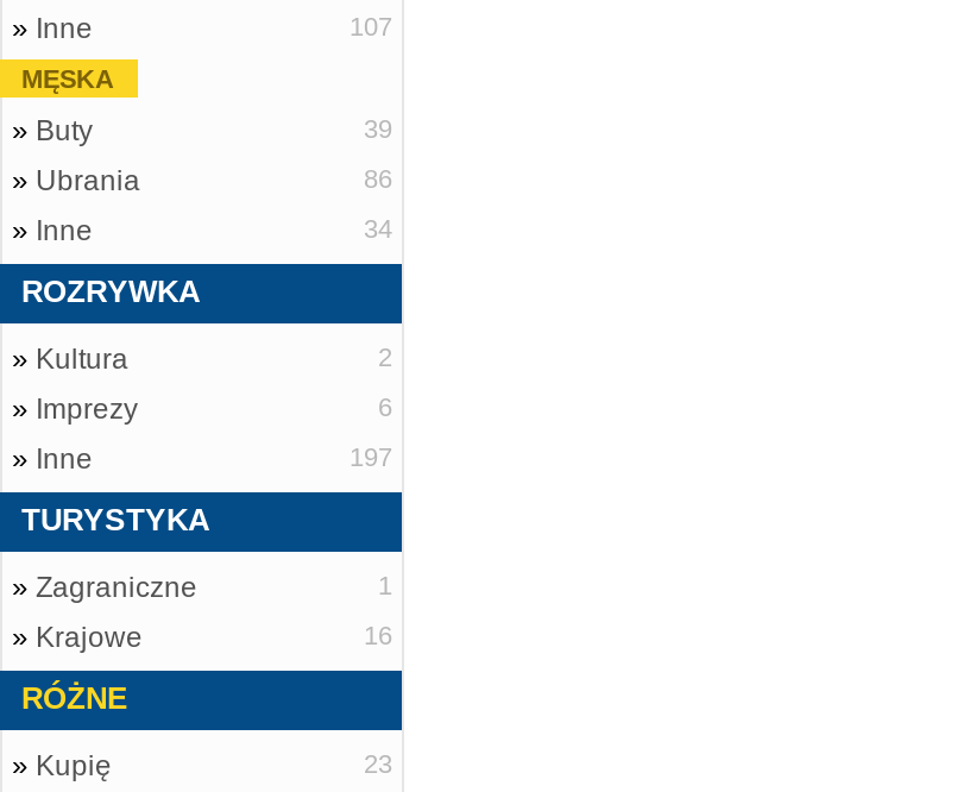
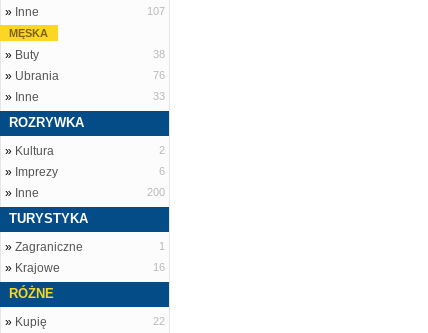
[364,114,392,143] 39 -> [153,48,165,60] 38
[364,164,392,193] 86 -> [153,69,165,81] 76
[364,214,392,243] 34 -> [153,90,165,102] 33
[350,442,392,471] 197 -> [147,186,165,198] 200
[364,749,392,778] 23 -> [153,315,165,327] 22

